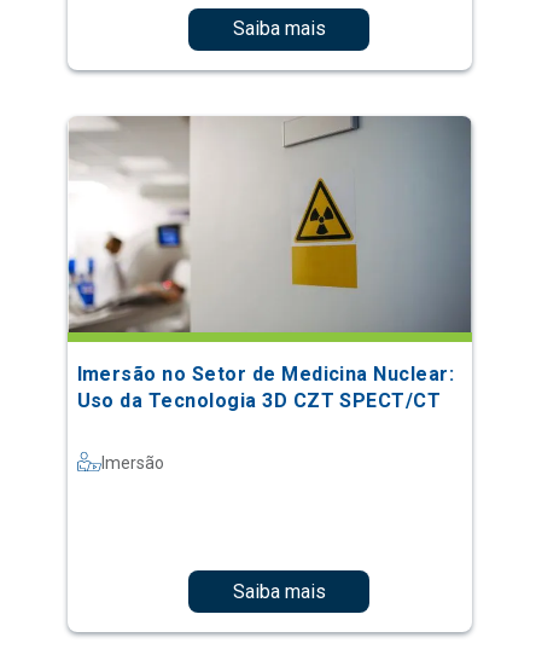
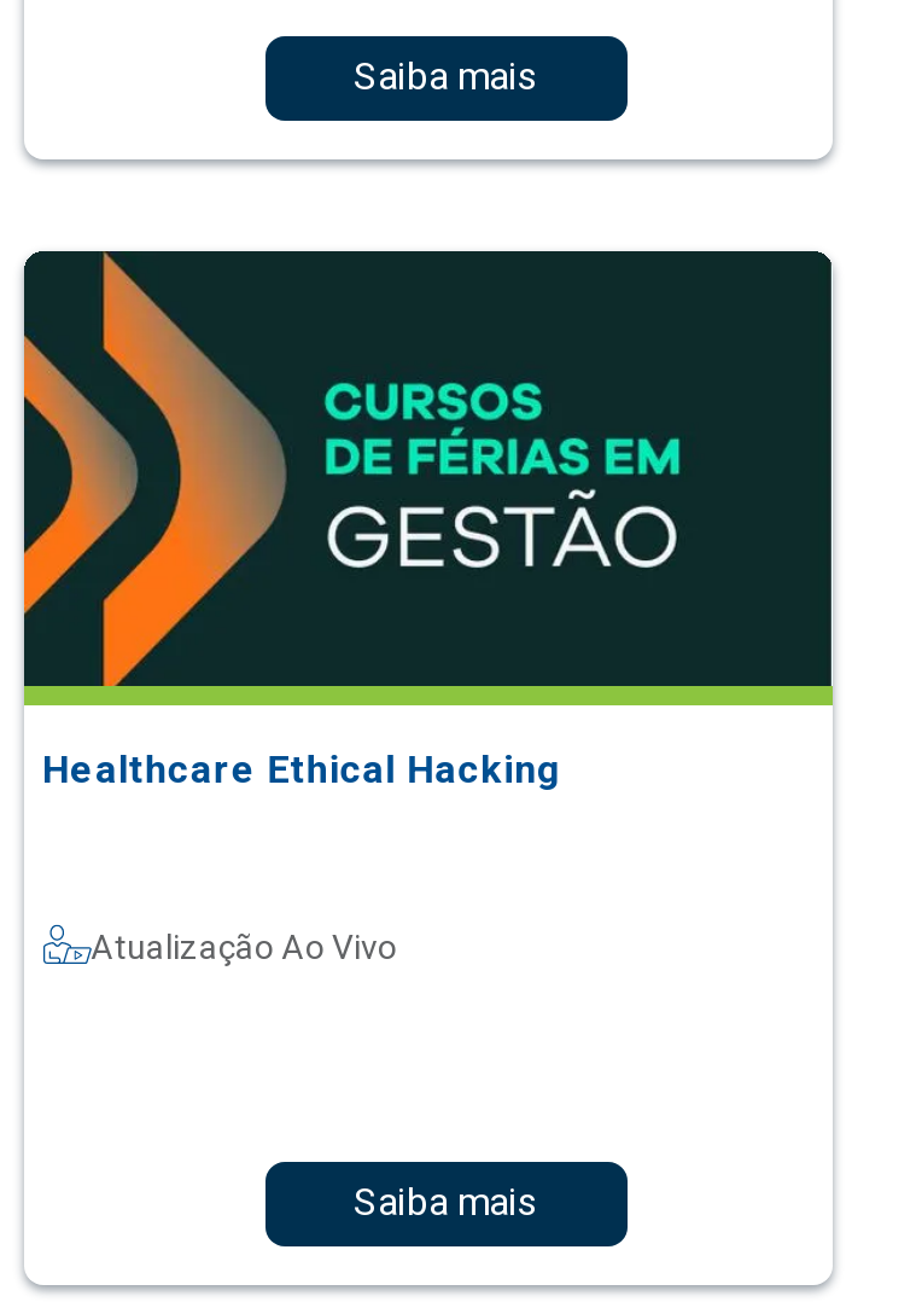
[66,115,472,413] [image] | Imersão no Setor de Medicina Nuclear: | Uso da Tecnologia 3D CZT SPECT/CT -> [22,249,830,791] [image] | Healthcare Ethical Hacking
[101,454,164,473] Imersão -> [91,926,397,965] Atualização Ao Vivo

